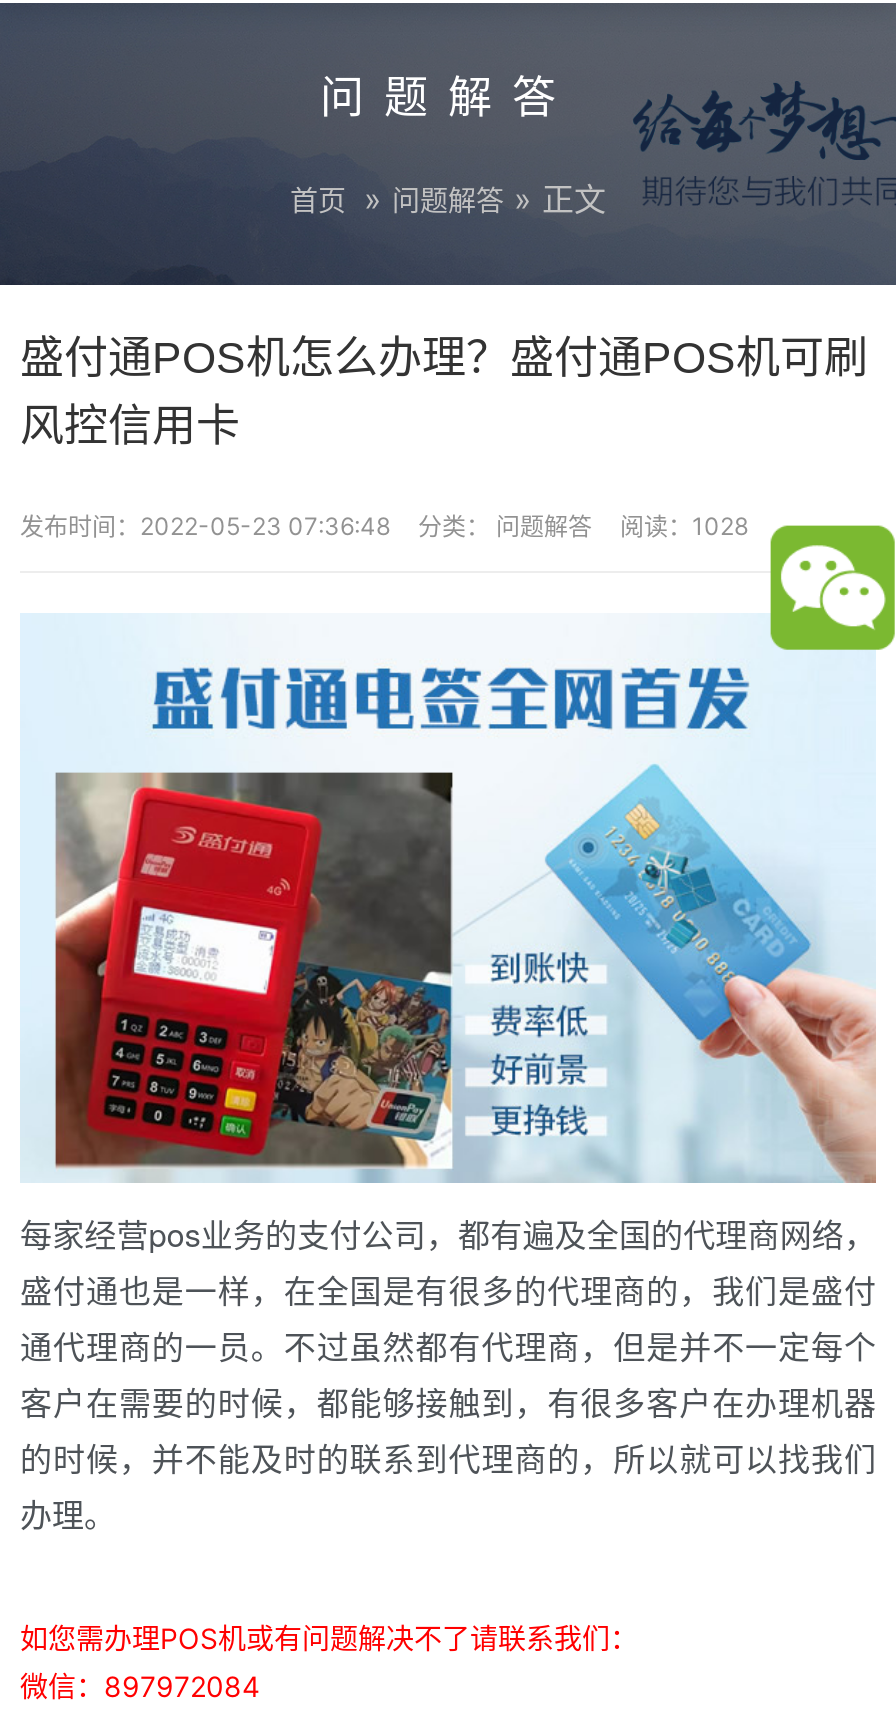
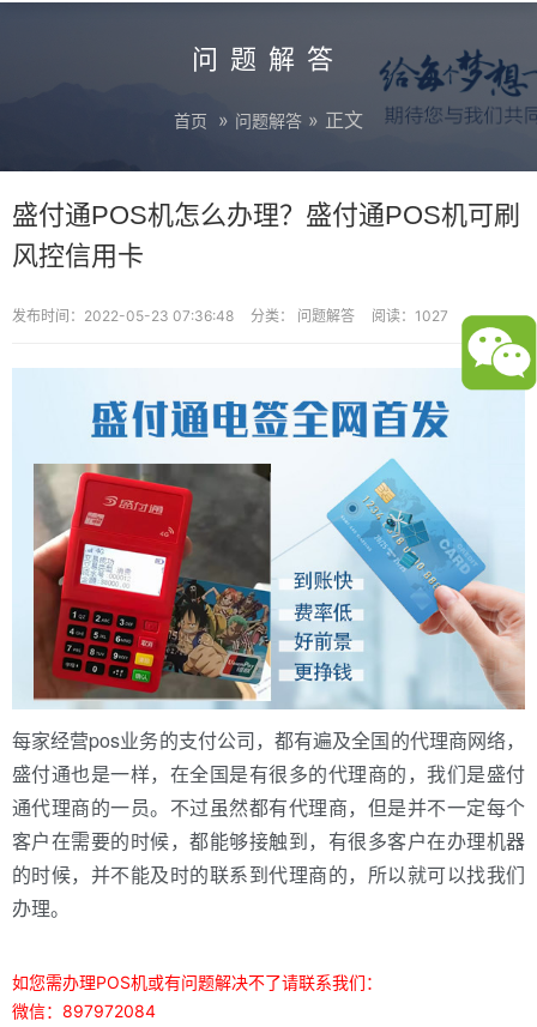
[20,511,748,541] 发布时间：2022-05-23 07:36:48 分类：问题解答 阅读：1028 -> [12,307,448,325] 发布时间：2022-05-23 07:36:48 分类：问题解答 阅读：1027

